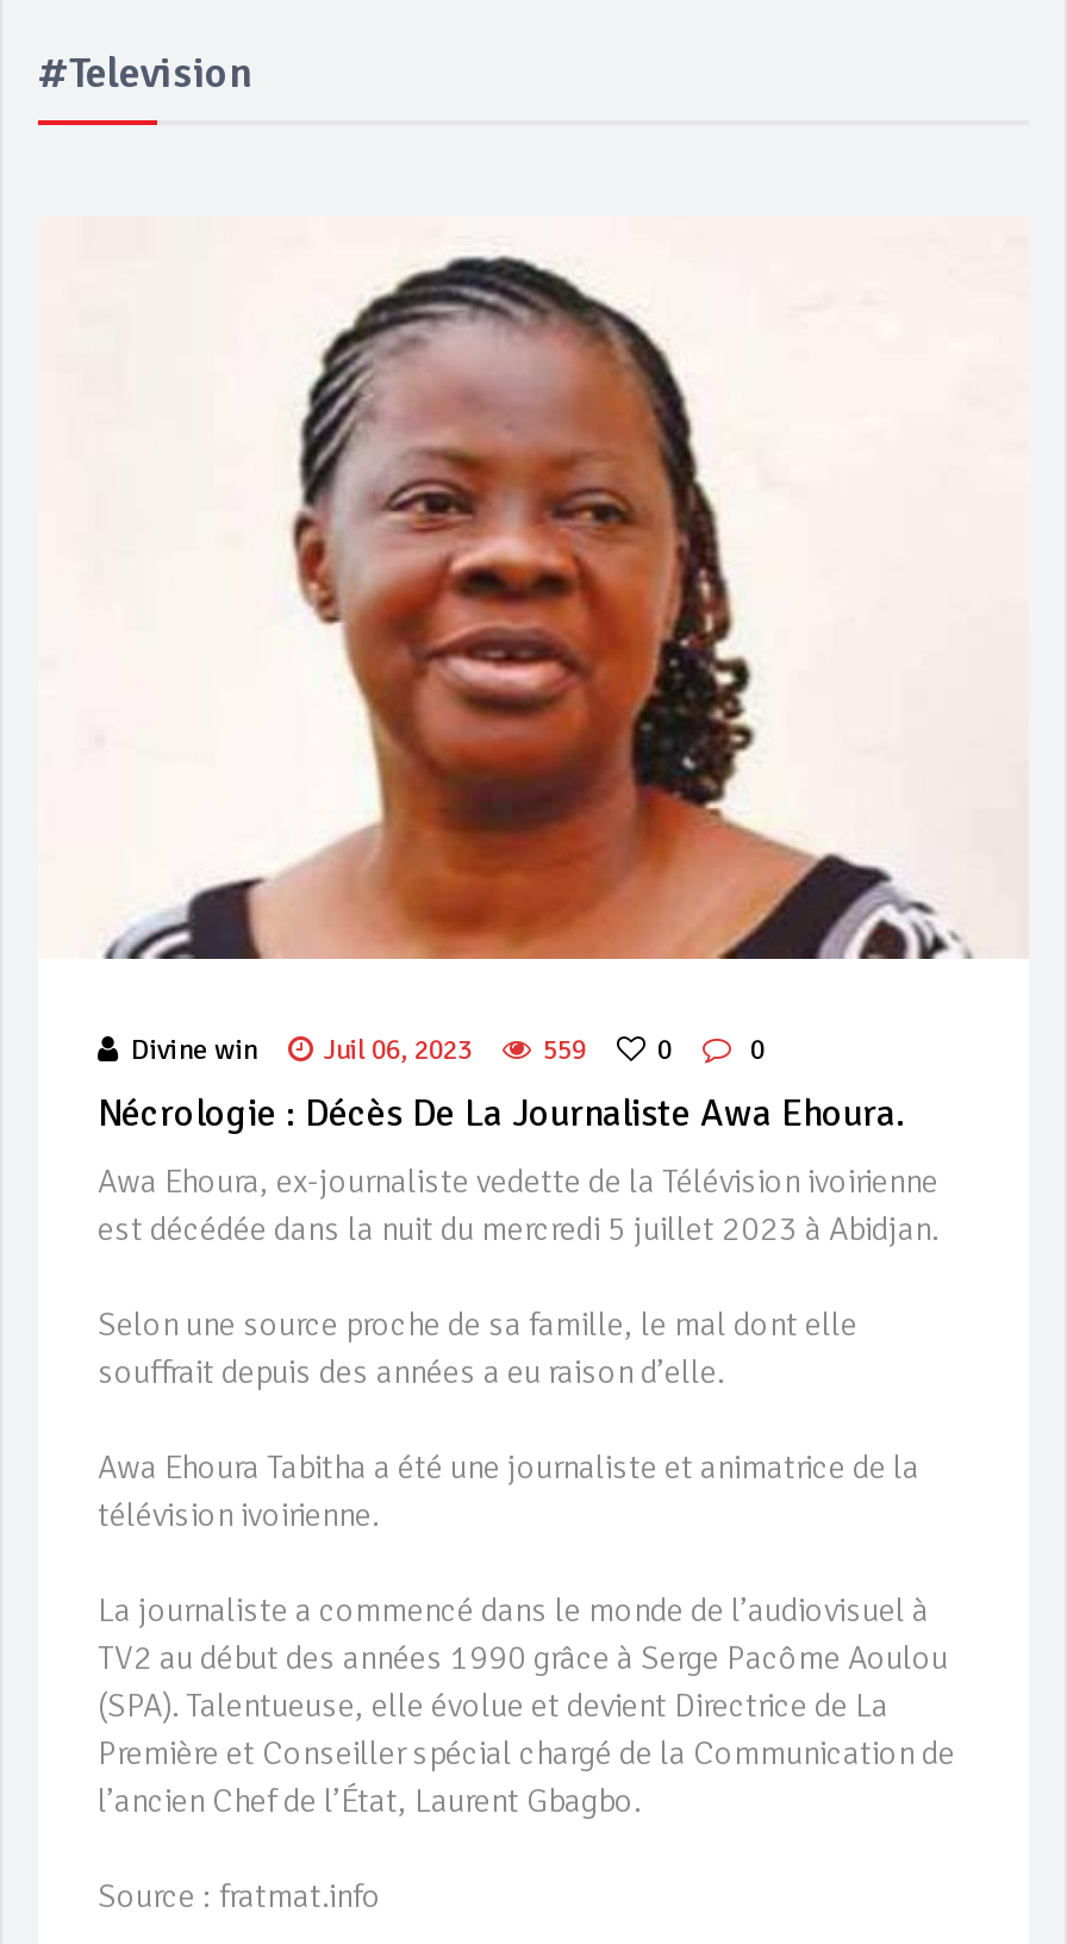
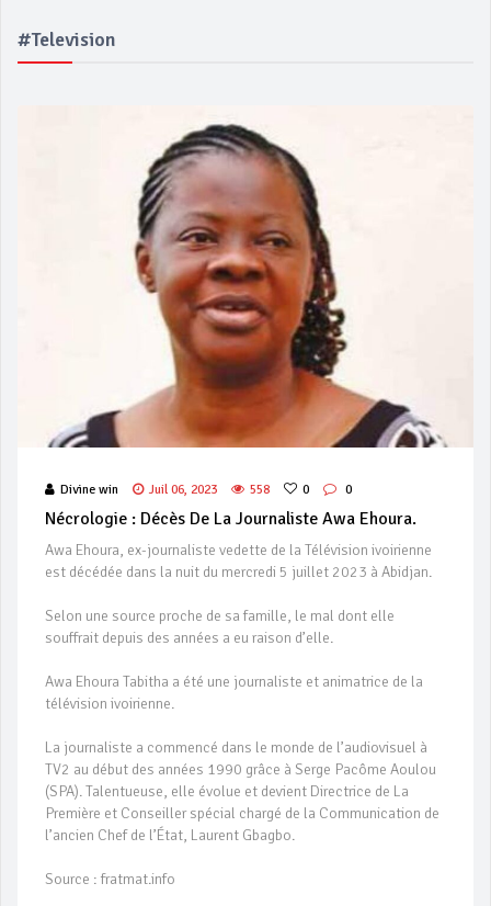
[131,1033,672,1068] Divine win Juil 06, 2023 559 0 -> [60,482,309,498] Divine win Juil 06, 2023 558 0

